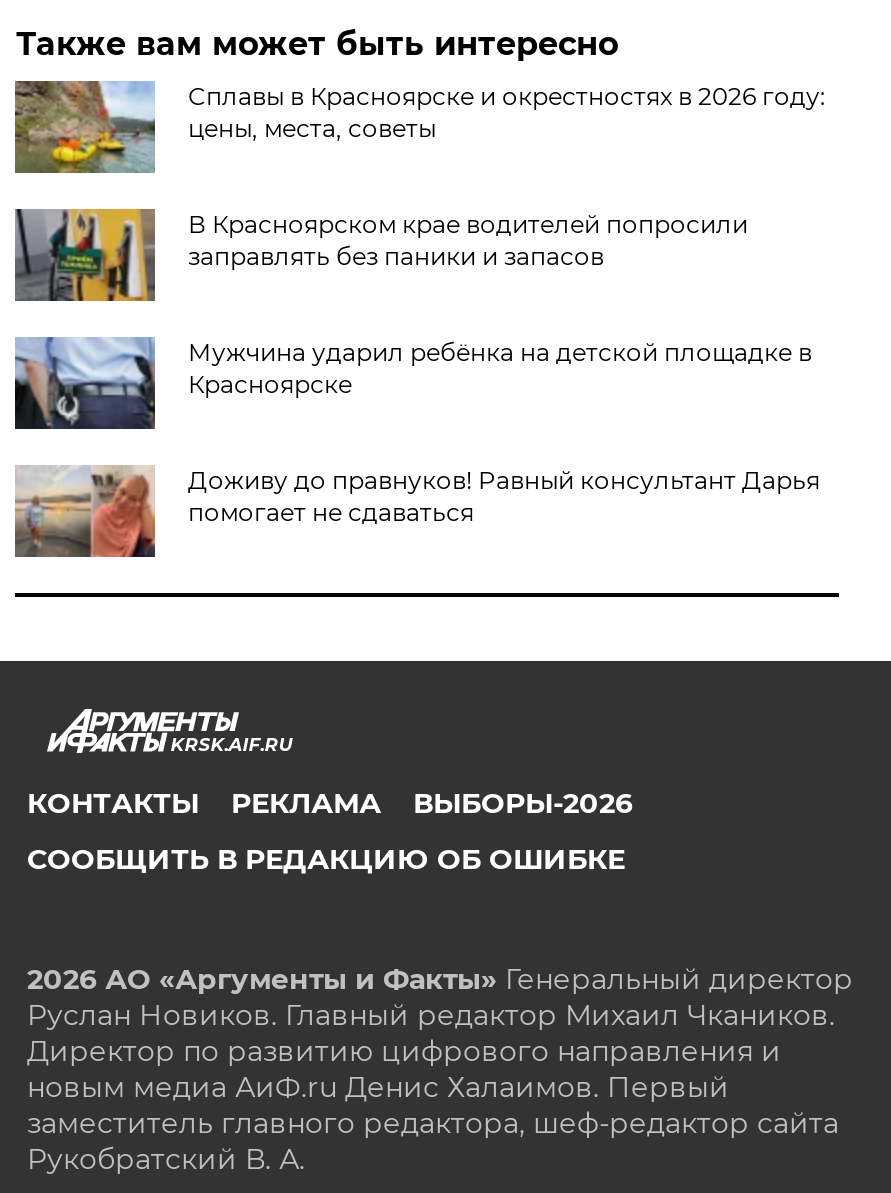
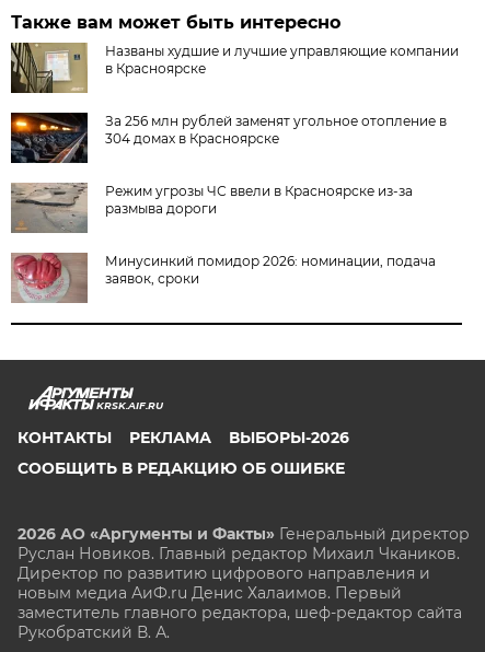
[13,79,826,175] [image] | Сплавы в Красноярске и окрестностях в 2026 году: | цены, места, советы -> [10,42,459,93] [image] | Названы худшие и лучшие управляющие компании | в Красноярске
[13,207,748,303] [image] | В Красноярском крае водителей попросили | заправлять без паники и запасов -> [10,112,447,164] [image] | За 256 млн рублей заменят угольное отопление в | 304 домах в Красноярске
[13,335,812,431] [image] | Мужчина ударил ребёнка на детской площадке в | Красноярске -> [10,182,413,234] [image] | Режим угрозы ЧС ввели в Красноярске из-за | размыва дороги
[15,466,820,559] [image] | Доживу до правнуков! Равный консультант Дарья | помогает не сдаваться -> [11,253,436,304] [image] | Минусинкий помидор 2026: номинации, подача | заявок, сроки

